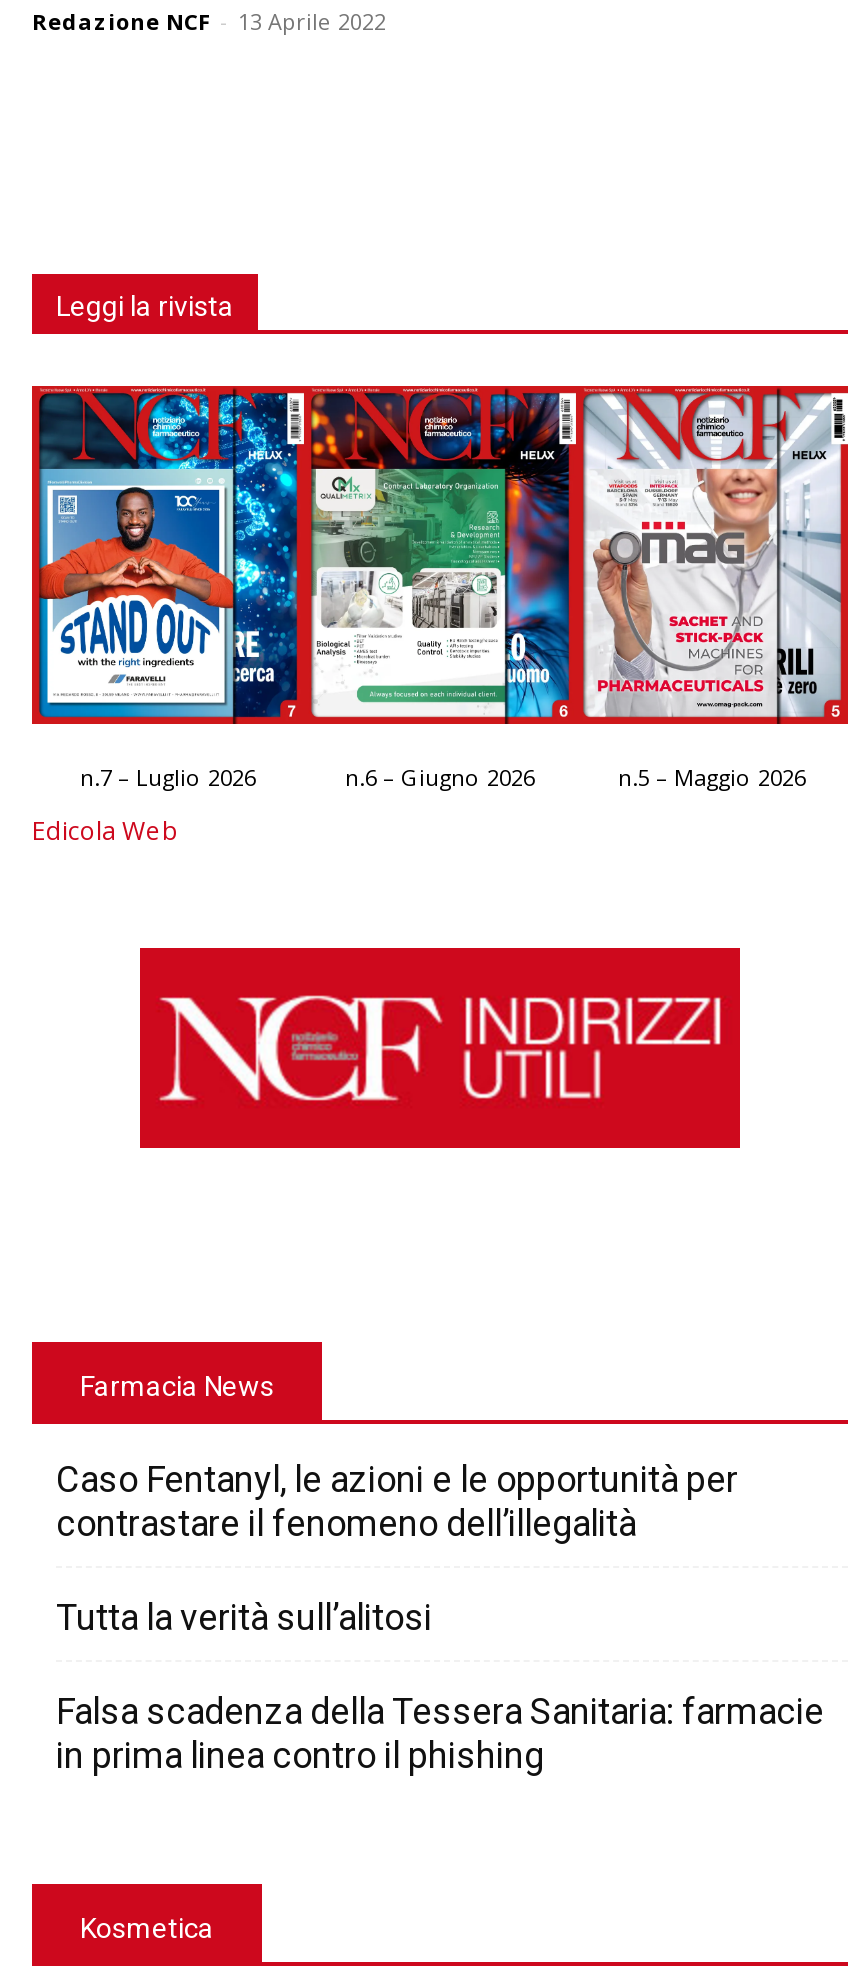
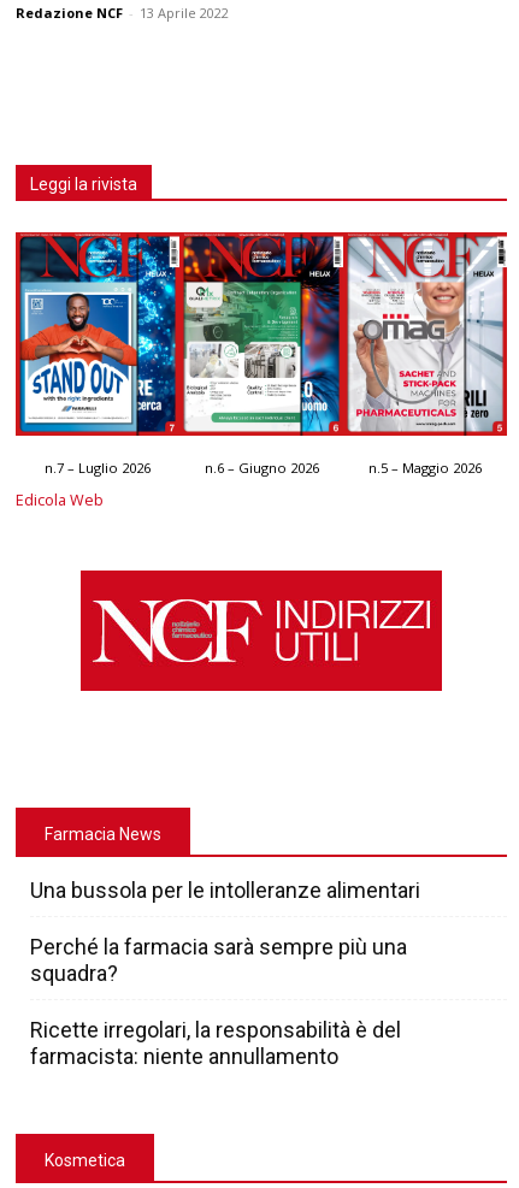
[56,1458,738,1544] Caso Fentanyl, le azioni e le opportunità per | contrastare il fenomeno dell’illegalità -> [30,877,420,903] Una bussola per le intolleranze alimentari
[56,1596,432,1638] Tutta la verità sull’alitosi -> [30,934,407,986] Perché la farmacia sarà sempre più una | squadra?
[56,1690,824,1776] Falsa scadenza della Tessera Sanitaria: farmacie | in prima linea contro il phishing -> [30,1017,401,1069] Ricette irregolari, la responsabilità è del | farmacista: niente annullamento

